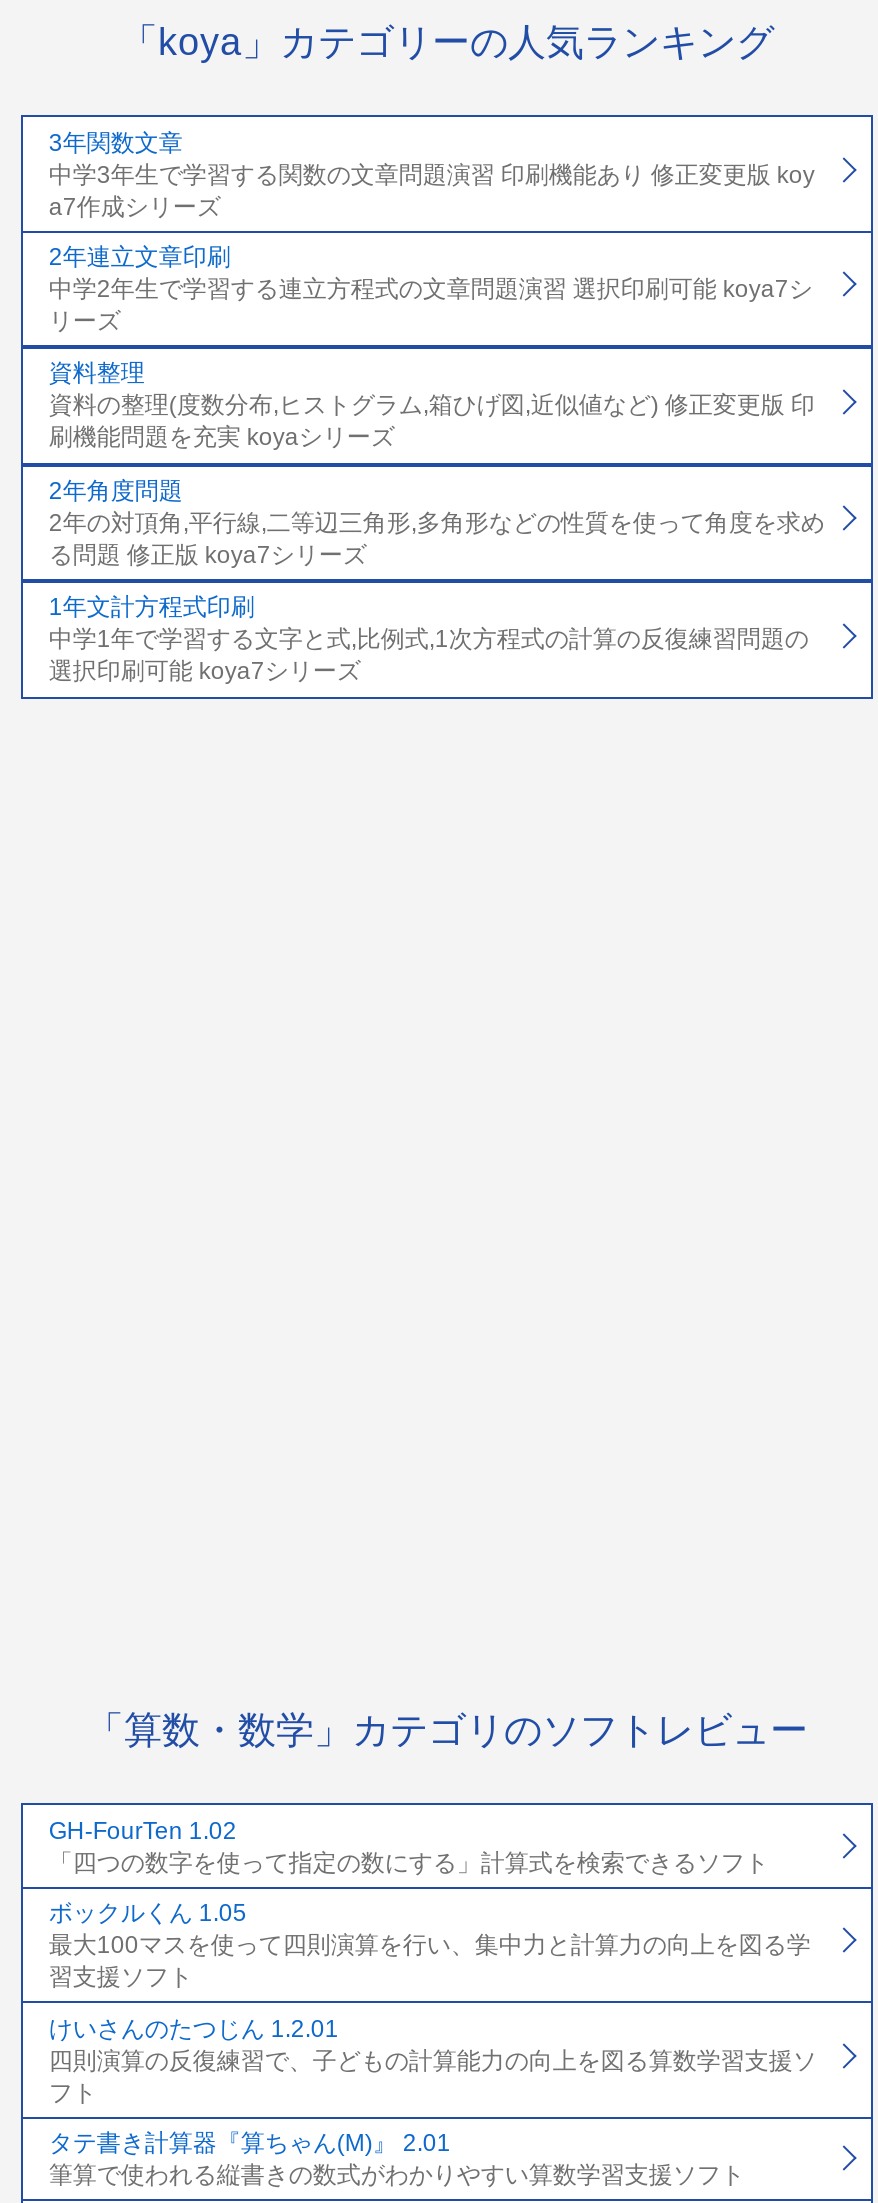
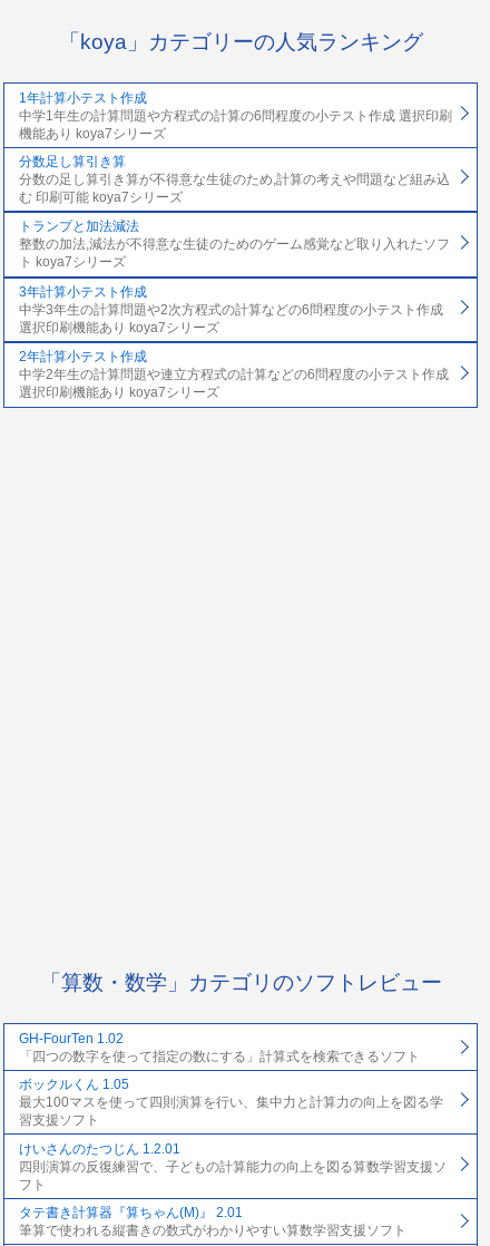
[49,128,815,220] 3年関数文章 | 中学3年生で学習する関数の文章問題演習 印刷機能あり 修正変更版 koy | a7作成シリーズ -> [19,90,452,141] 1年計算小テスト作成 | 中学1年生の計算問題や方程式の計算の6問程度の小テスト作成 選択印刷 | 機能あり koya7シリーズ
[49,243,813,335] 2年連立文章印刷 | 中学2年生で学習する連立方程式の文章問題演習 選択印刷可能 koya7シ | リーズ -> [19,154,450,205] 分数足し算引き算 | 分数の足し算引き算が不得意な生徒のため,計算の考えや問題など組み込 | む 印刷可能 koya7シリーズ
[49,360,815,452] 資料整理 | 資料の整理(度数分布,ヒストグラム,箱ひげ図,近似値など) 修正変更版 印 | 刷機能問題を充実 koyaシリーズ -> [19,219,450,270] トランプと加法減法 | 整数の加法,減法が不得意な生徒のためのゲーム感覚など取り入れたソフ | ト koya7シリーズ
[49,477,825,569] 2年角度問題 | 2年の対頂角,平行線,二等辺三角形,多角形などの性質を使って角度を求め | る問題 修正版 koya7シリーズ -> [19,284,443,335] 3年計算小テスト作成 | 中学3年生の計算問題や2次方程式の計算などの6問程度の小テスト作成 | 選択印刷機能あり koya7シリーズ
[49,594,809,686] 1年文計方程式印刷 | 中学1年で学習する文字と式,比例式,1次方程式の計算の反復練習問題の | 選択印刷可能 koya7シリーズ -> [19,349,449,401] 2年計算小テスト作成 | 中学2年生の計算問題や連立方程式の計算などの6問程度の小テスト作成 | 選択印刷機能あり koya7シリーズ

